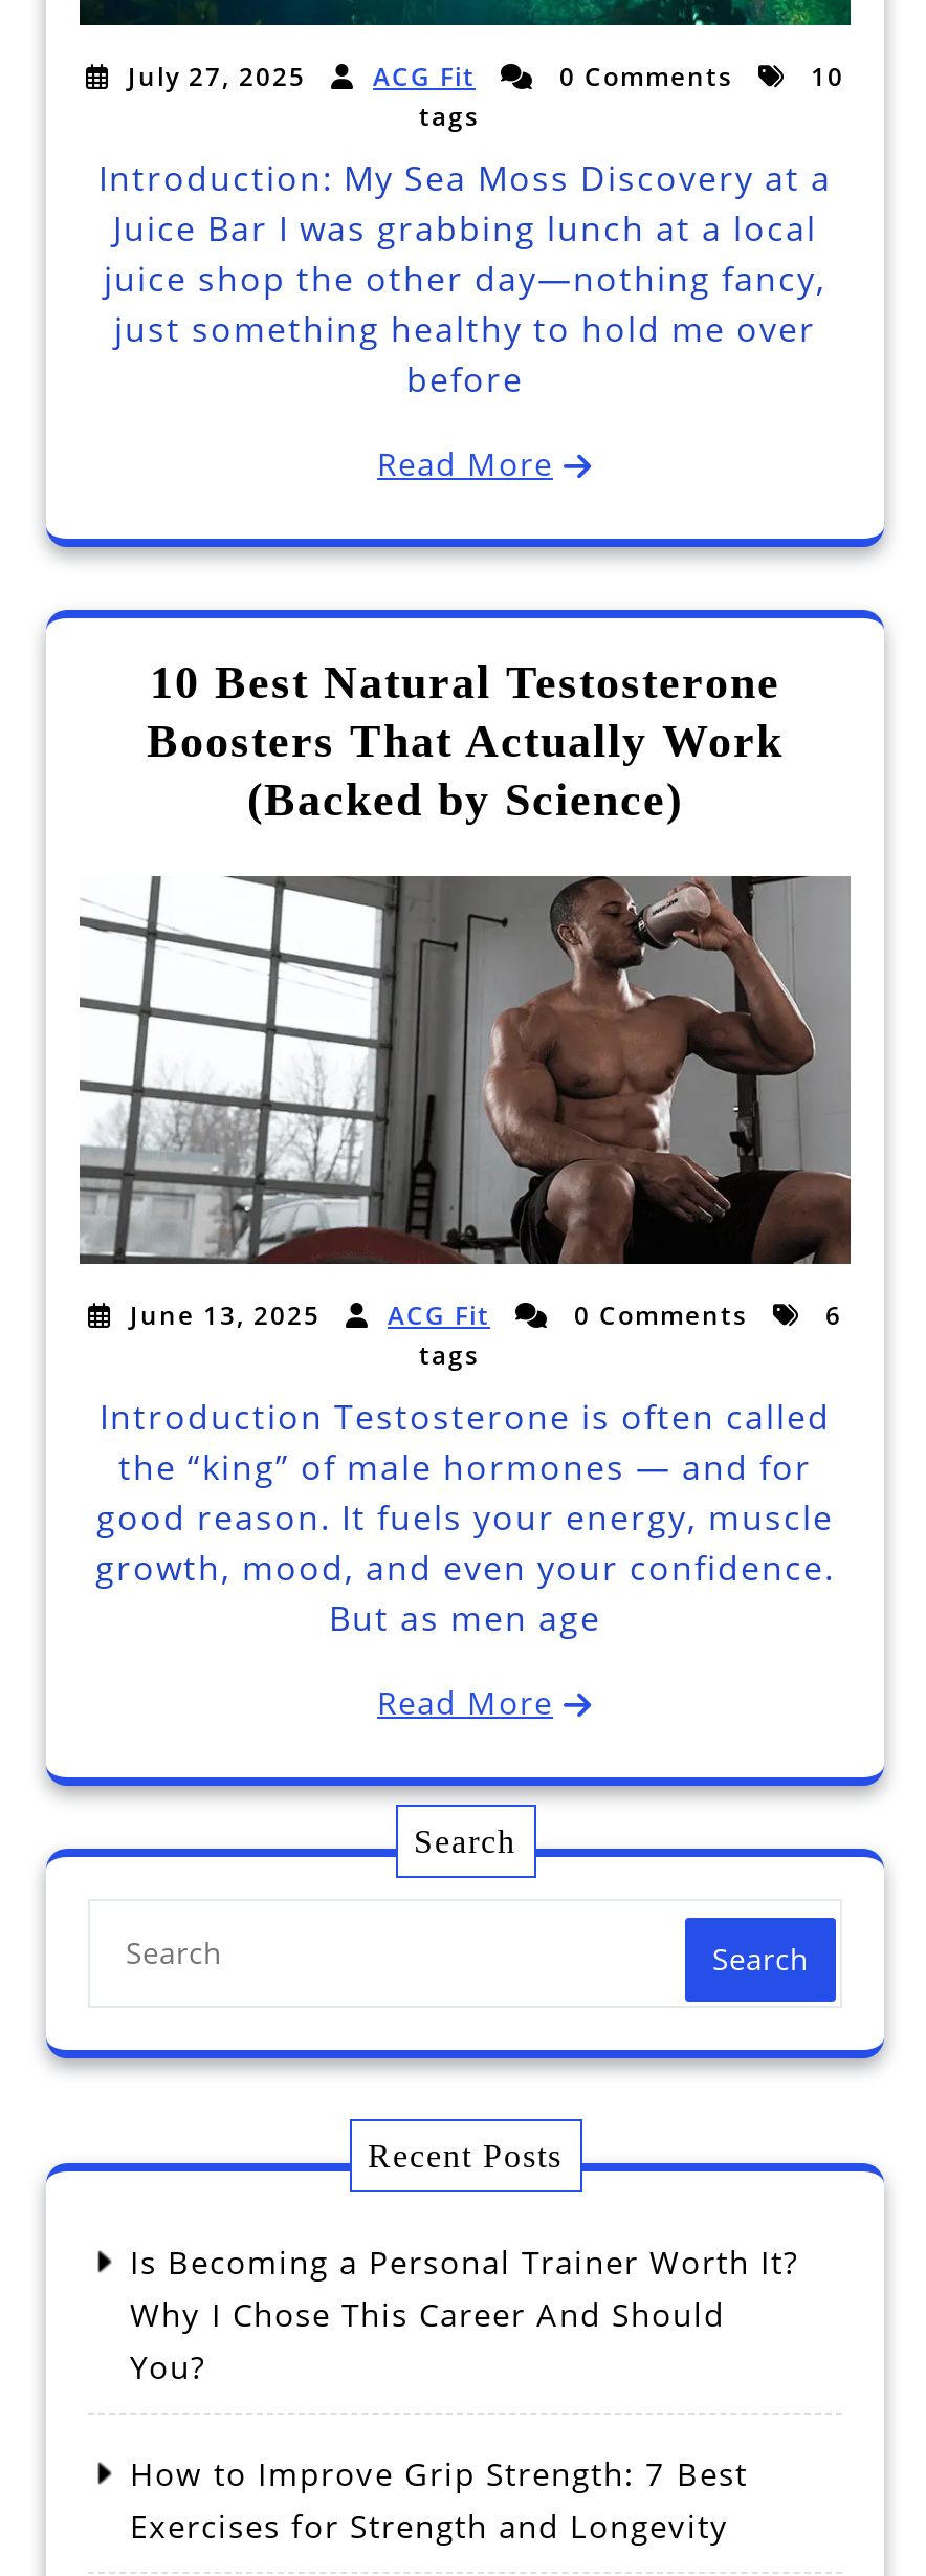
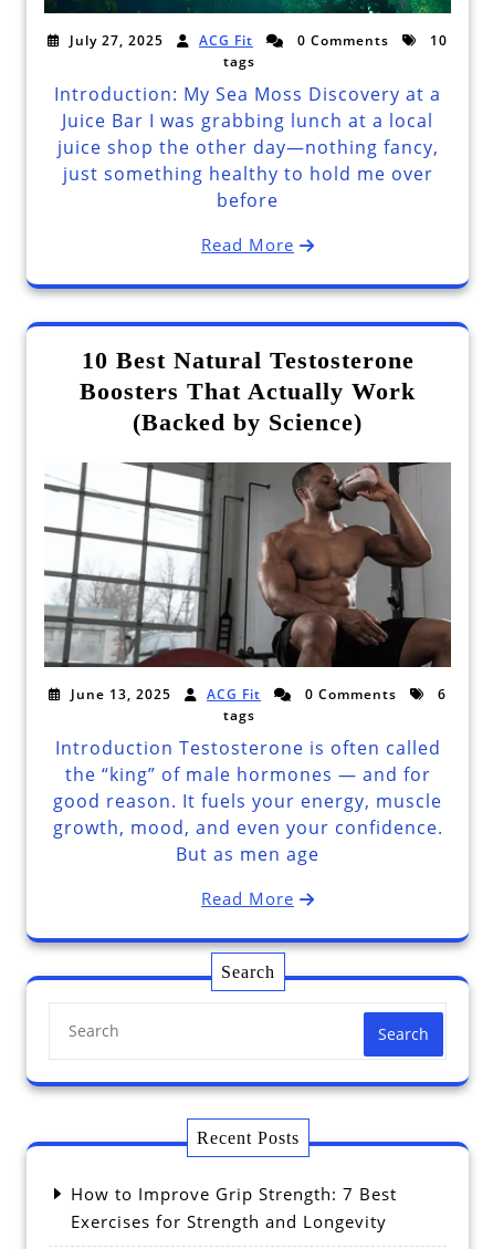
[130,2241,798,2388] Is Becoming a Personal Trainer Worth It? | Why I Chose This Career And Should | You? -> none

